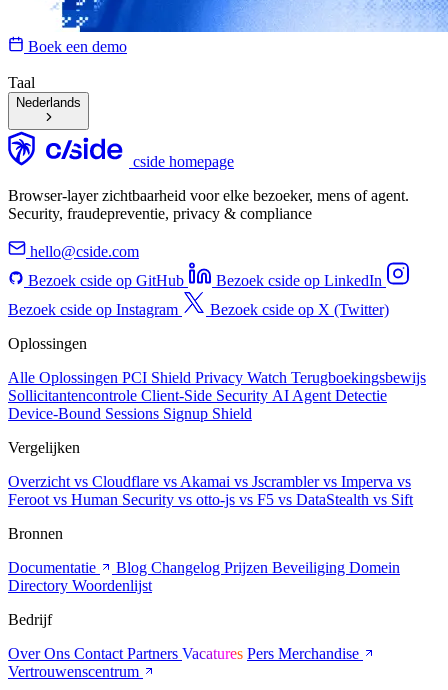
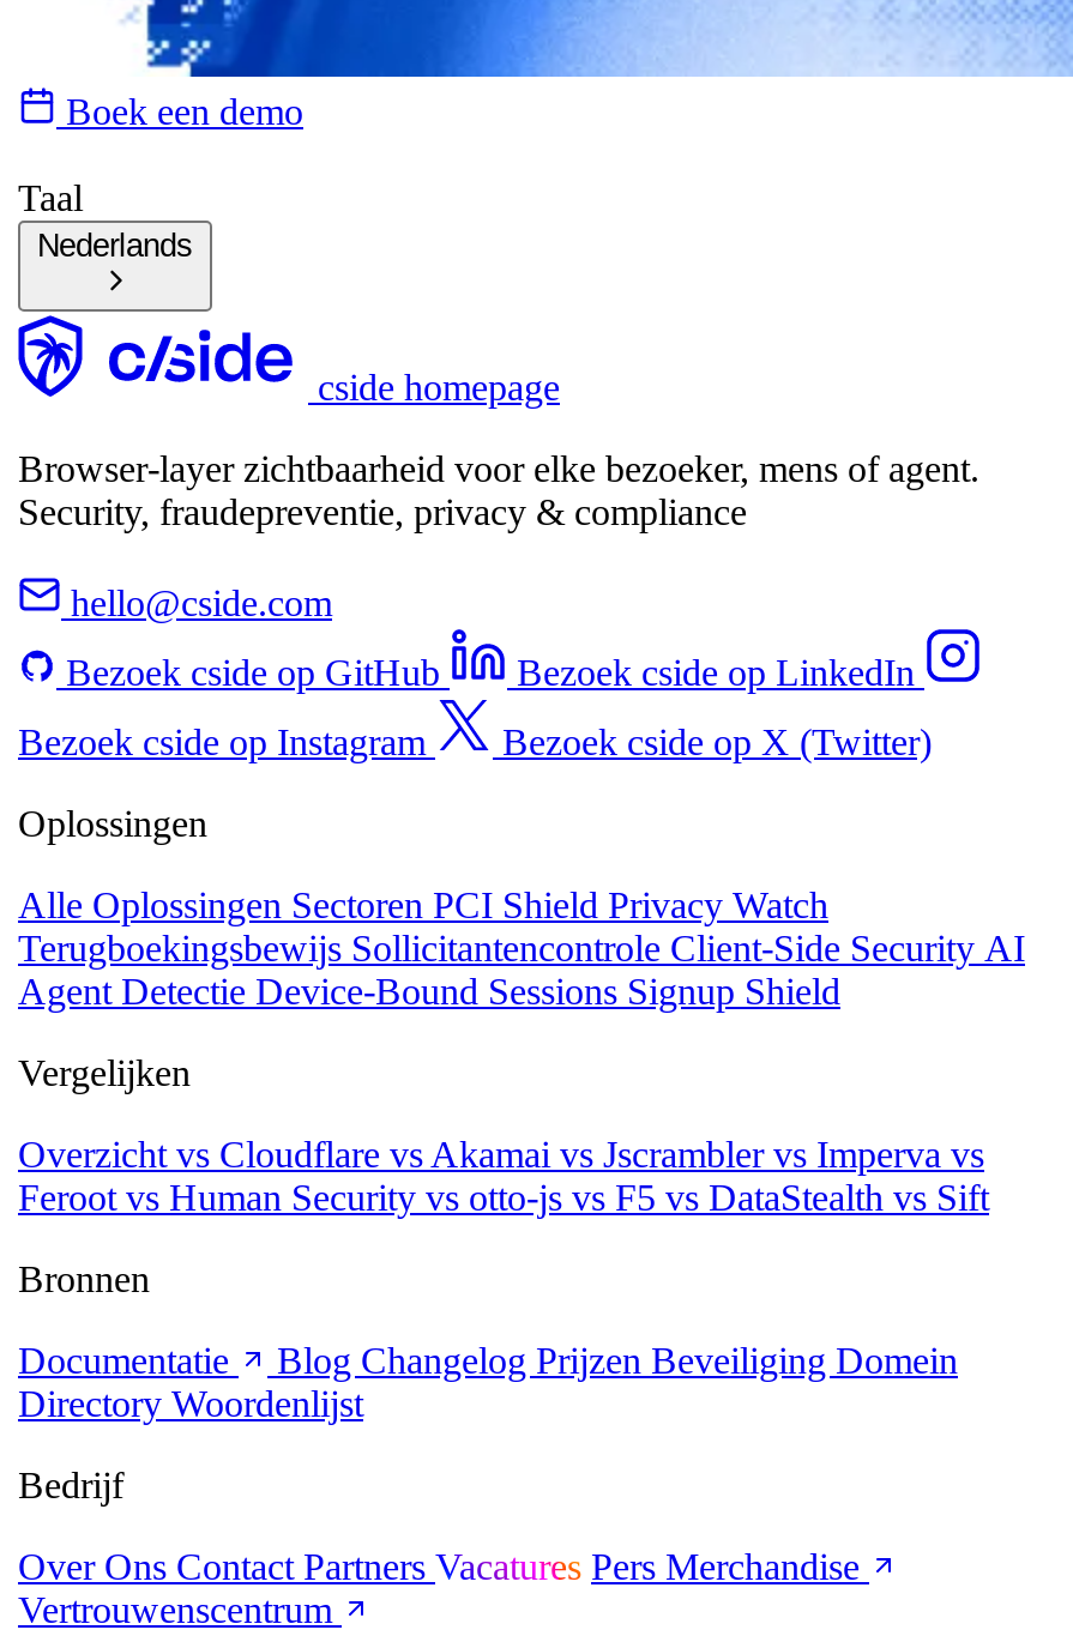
[8,368,426,421] Alle Oplossingen PCI Shield Privacy Watch Terugboekingsbewijs | Sollicitantencontrole Client-Side Security AI Agent Detectie | Device-Bound Sessions Signup Shield -> [18,883,1025,1010] Alle Oplossingen Sectoren PCI Shield Privacy Watch | Terugboekingsbewijs Sollicitantencontrole Client-Side Security AI | Agent Detectie Device-Bound Sessions Signup Shield

